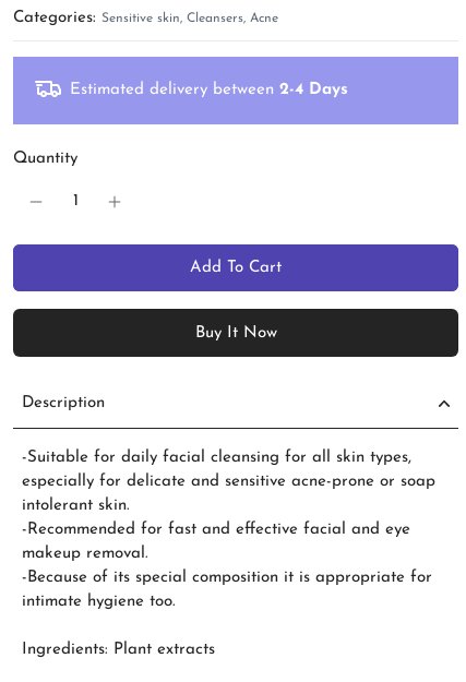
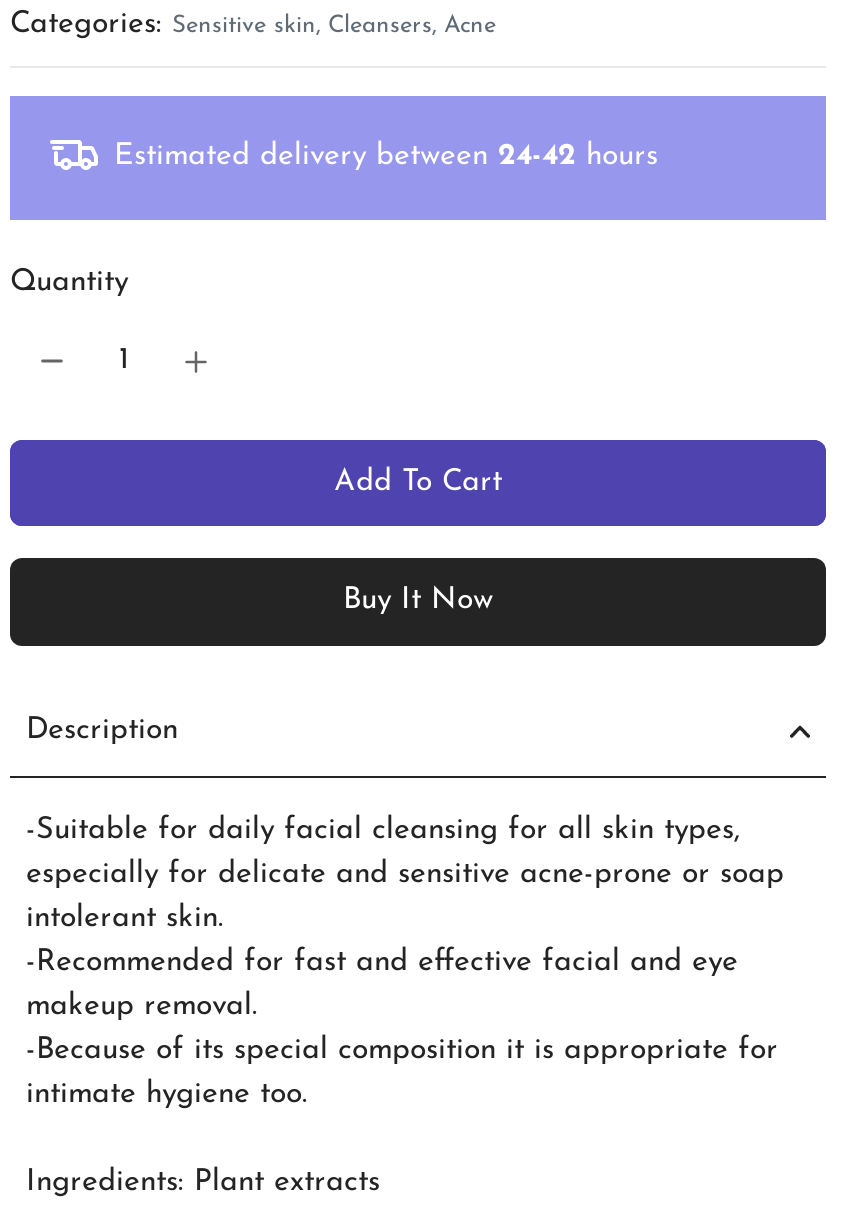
[70,82,348,98] Estimated delivery between 2-4 Days -> [114,141,658,171] Estimated delivery between 24-42 hours

